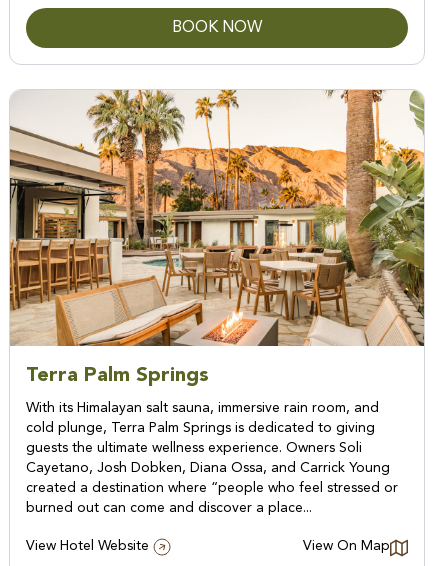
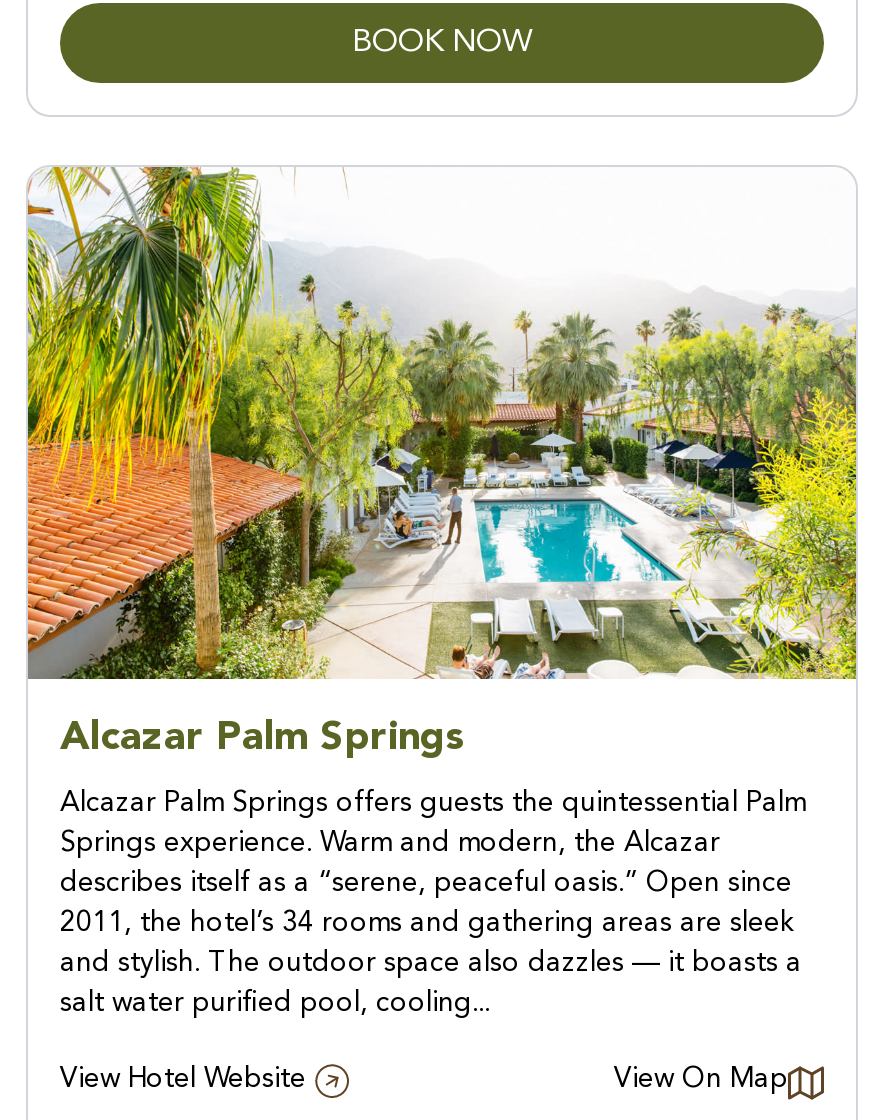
[9,89,425,386] [image] | Terra Palm Springs -> [26,165,858,759] [image] | Alcazar Palm Springs
[26,401,398,515] With its Himalayan salt sauna, immersive rain room, and | cold plunge, Terra Palm Springs is dedicated to giving | guests the ultimate wellness experience. Owners Soli | Cayetano, Josh Dobken, Diana Ossa, and Carrick Young | created a destination where “people who feel stressed or | burned out can come and discover a place... -> [60,789,806,1017] Alcazar Palm Springs offers guests the quintessential Palm | Springs experience. Warm and modern, the Alcazar | describes itself as a “serene, peaceful oasis.” Open since | 2011, the hotel’s 34 rooms and gathering areas are sleek | and stylish. The outdoor space also dazzles — it boasts a | salt water purified pool, cooling...

